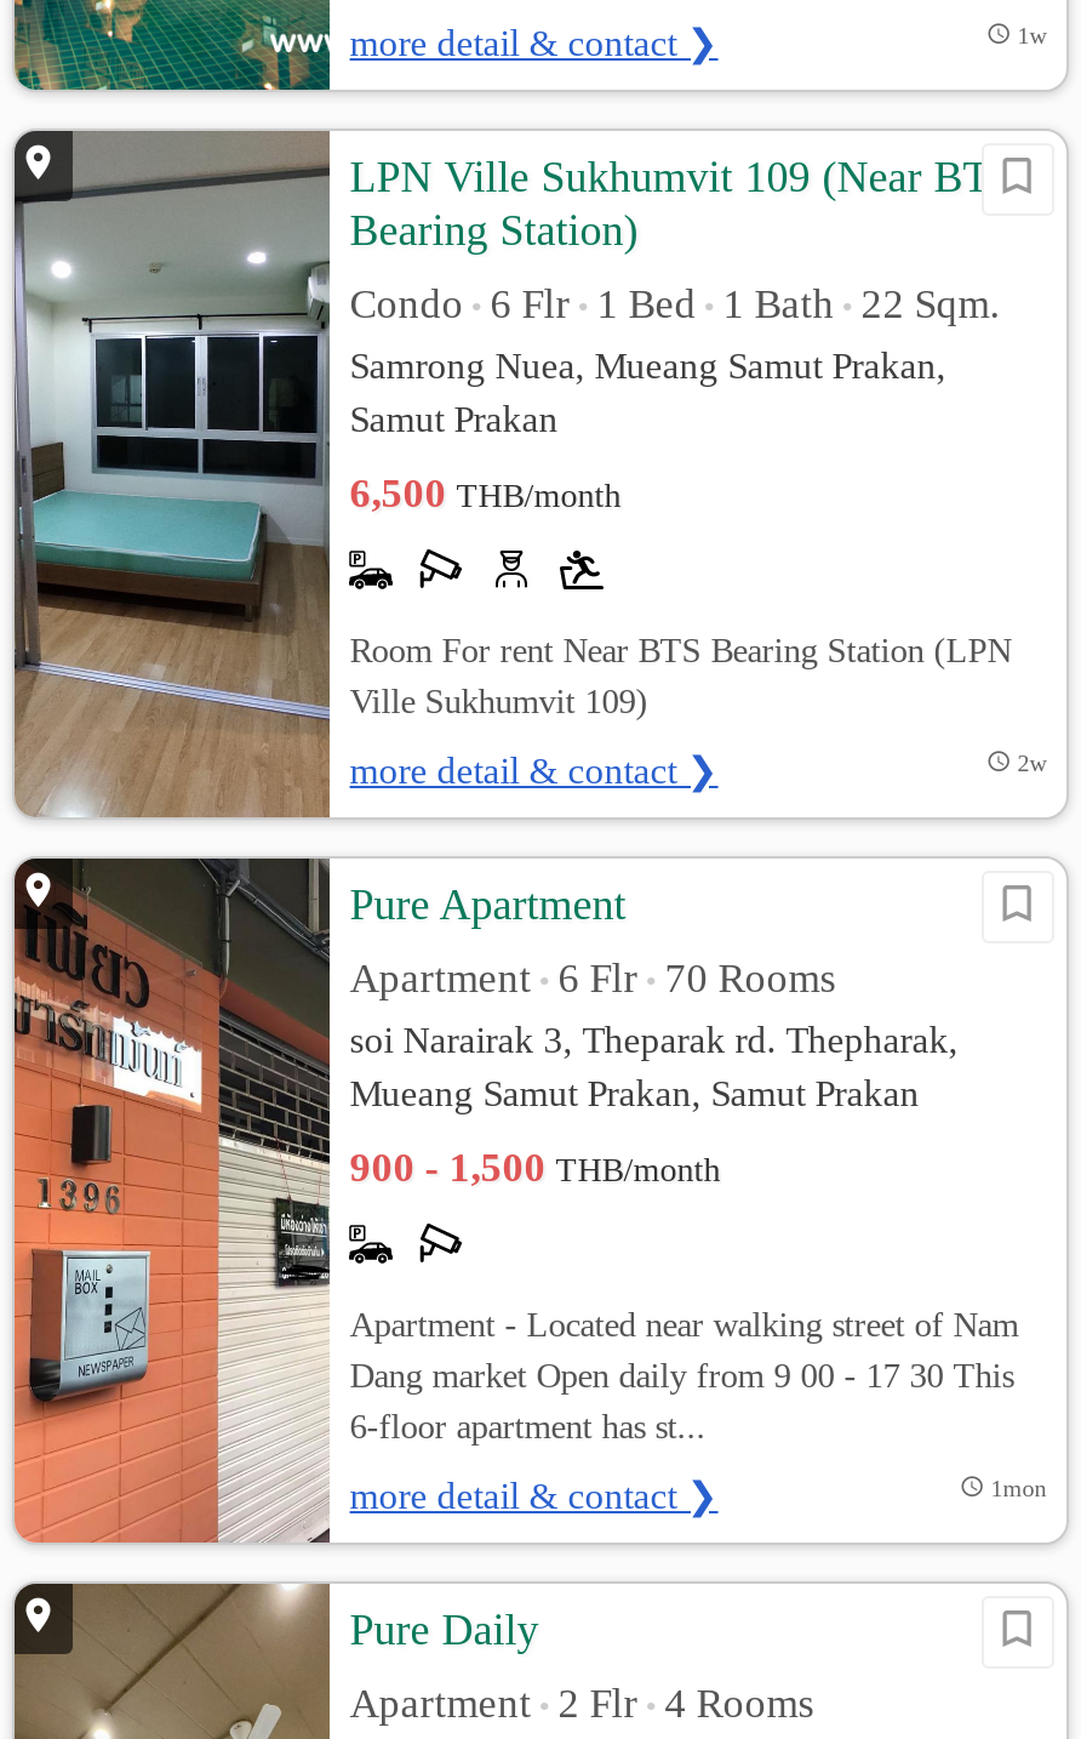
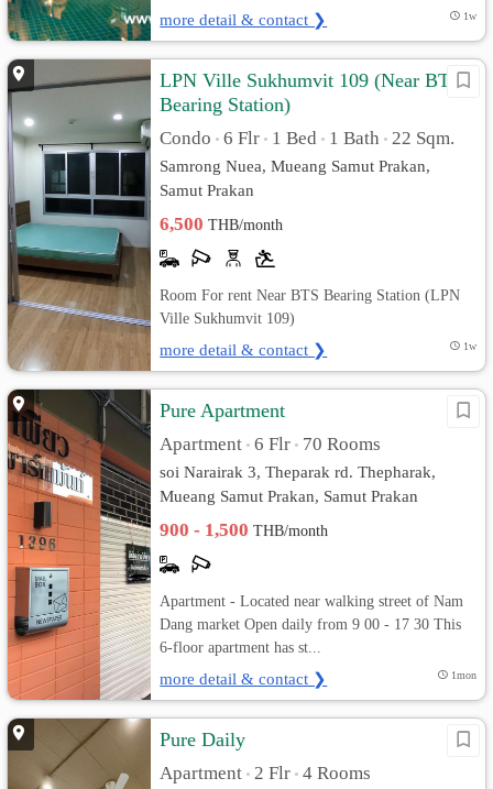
[1017,749,1046,776] 2w -> [463,340,476,352] 1w

